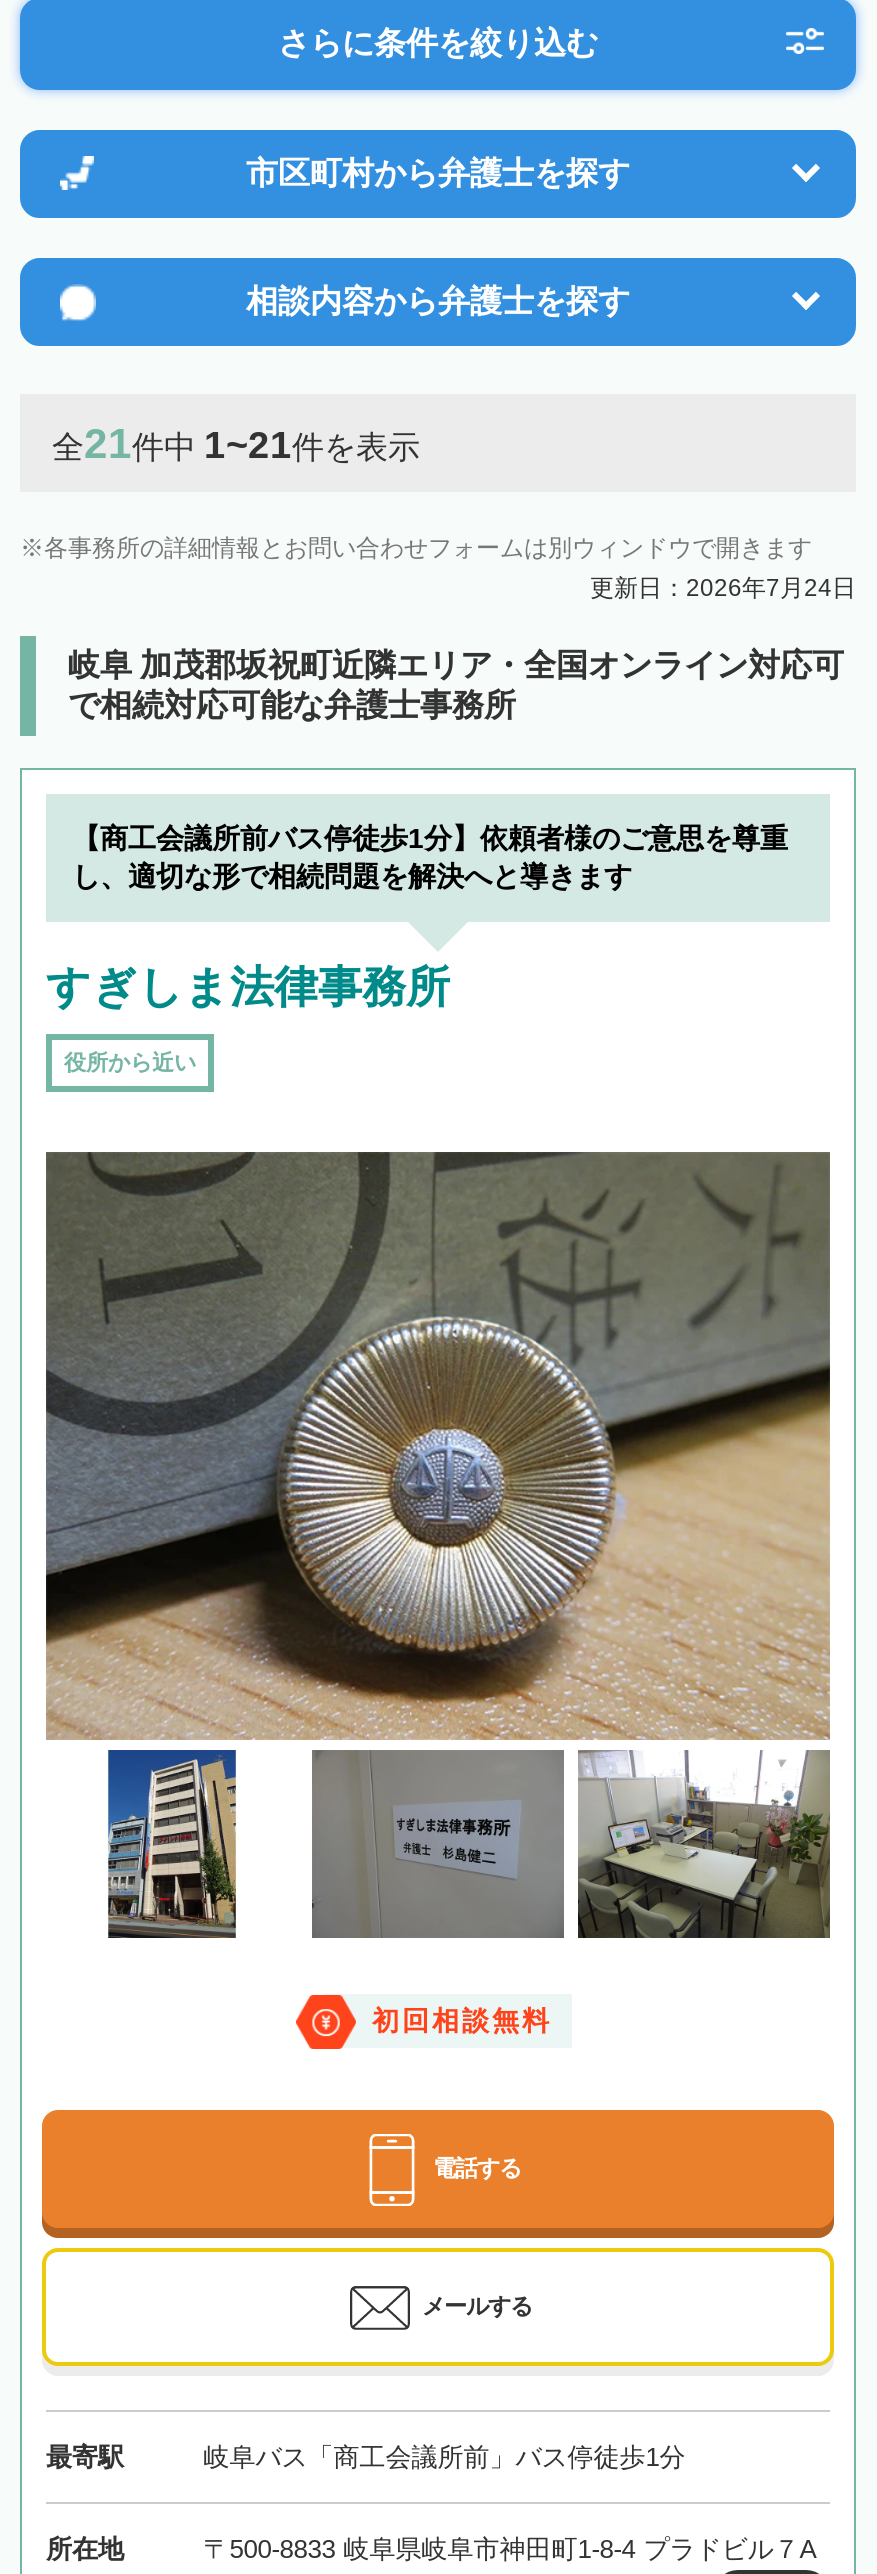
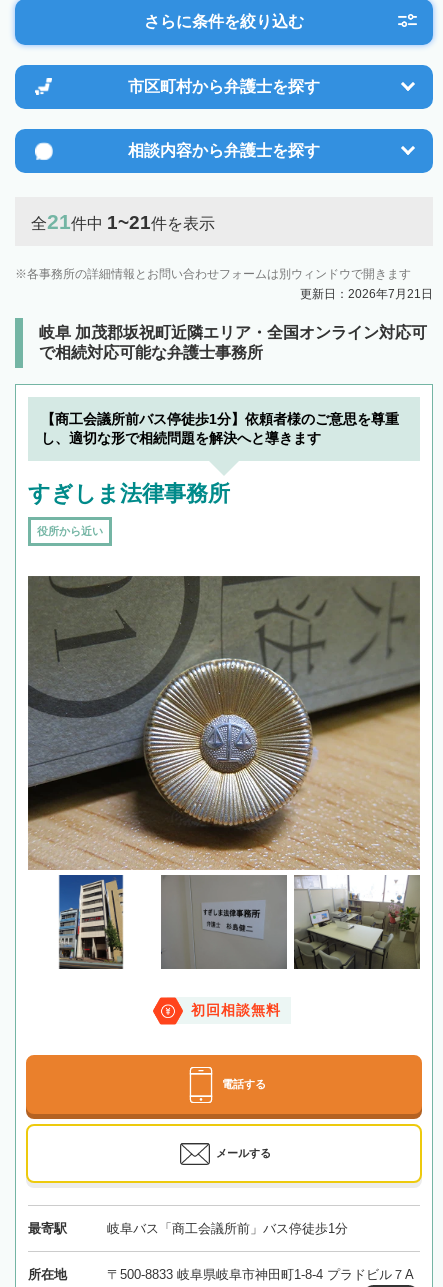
[590,574,856,602] 更新日：2026年7月24日 -> [300,287,433,301] 更新日：2026年7月21日

